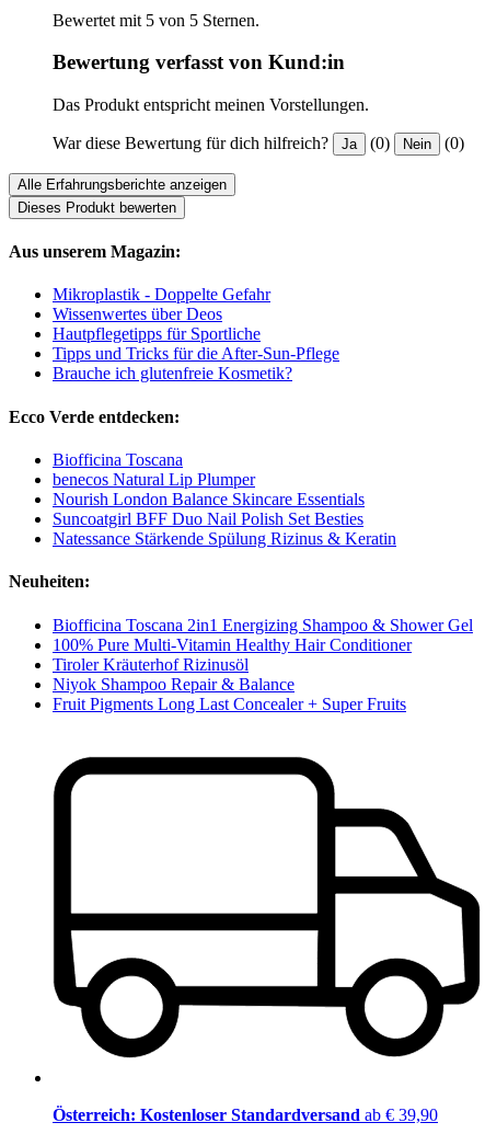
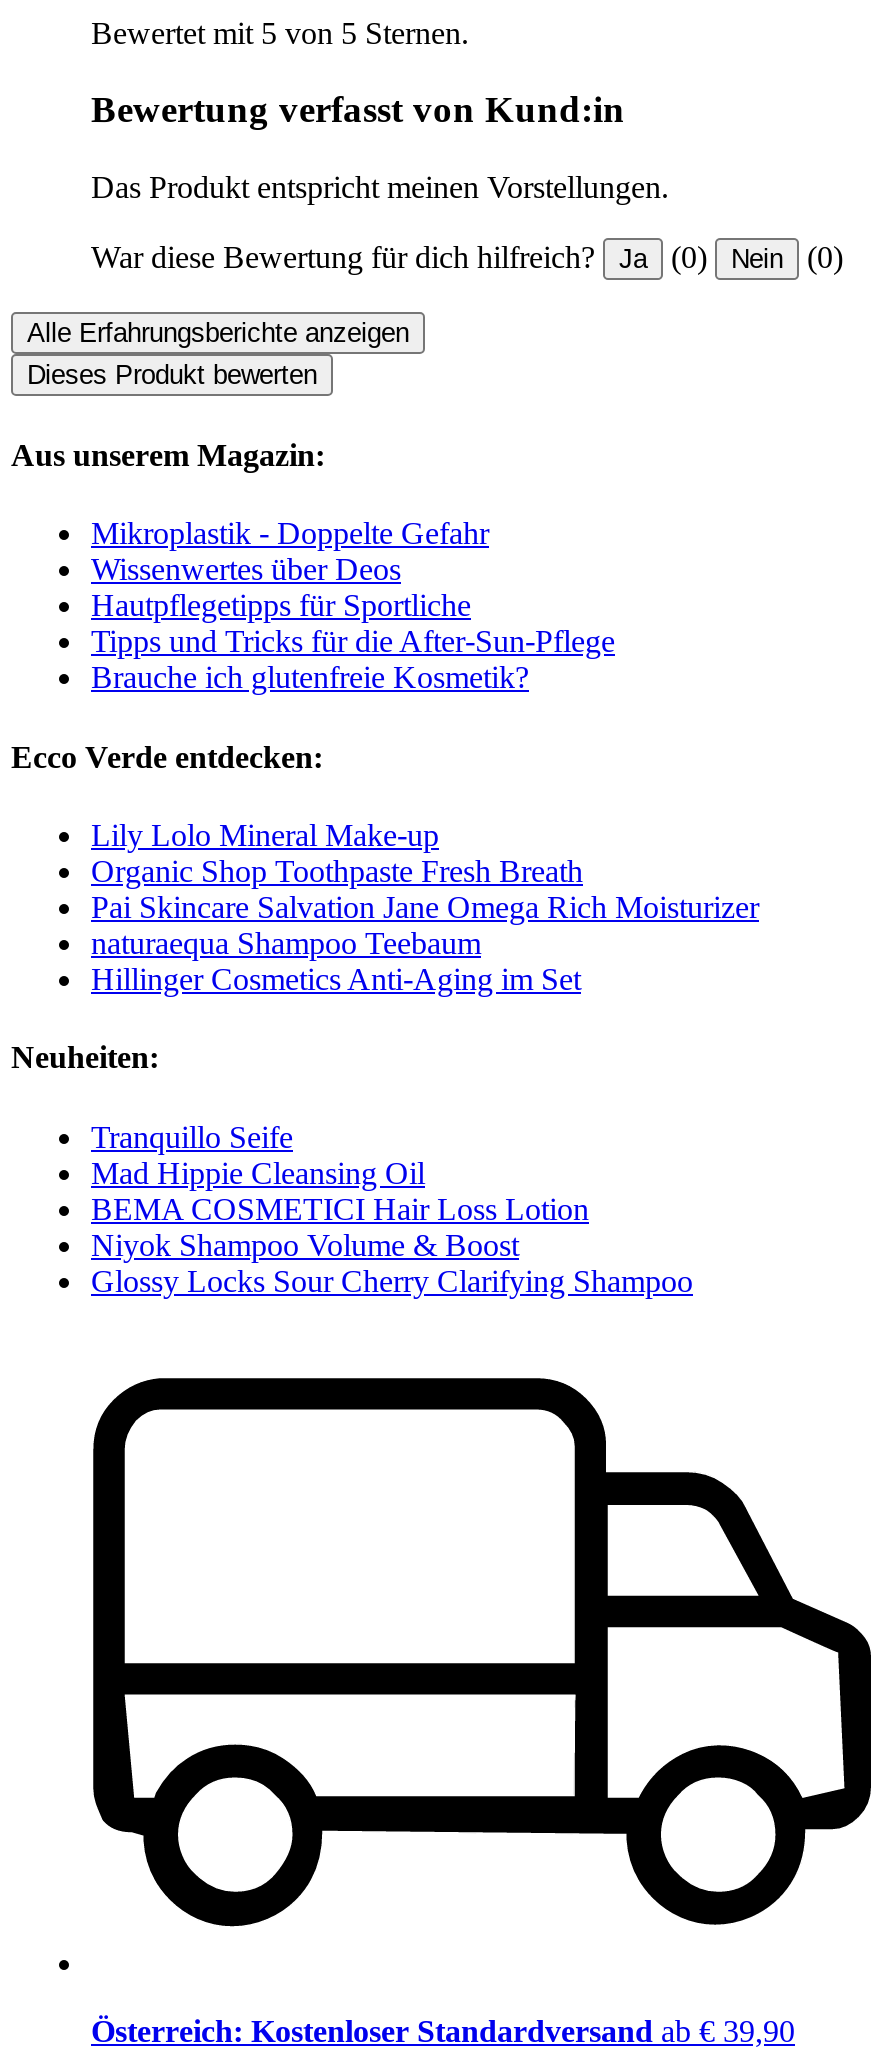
[53,450,396,548] Biofficina Toscana | benecos Natural Lip Plumper | Nourish London Balance Skincare Essentials | Suncoatgirl BFF Duo Nail Polish Set Besties | Natessance Stärkende Spülung Rizinus & Keratin -> [91,818,759,996] Lily Lolo Mineral Make-up | Organic Shop Toothpaste Fresh Breath | Pai Skincare Salvation Jane Omega Rich Moisturizer | naturaequa Shampoo Teebaum | Hillinger Cosmetics Anti-Aging im Set
[53,615,473,713] Biofficina Toscana 2in1 Energizing Shampoo & Shower Gel | 100% Pure Multi-Vitamin Healthy Hair Conditioner | Tiroler Kräuterhof Rizinusöl | Niyok Shampoo Repair & Balance | Fruit Pigments Long Last Concealer + Super Fruits -> [91,1119,693,1297] Tranquillo Seife | Mad Hippie Cleansing Oil | BEMA COSMETICI Hair Loss Lotion | Niyok Shampoo Volume & Boost | Glossy Locks Sour Cherry Clarifying Shampoo

